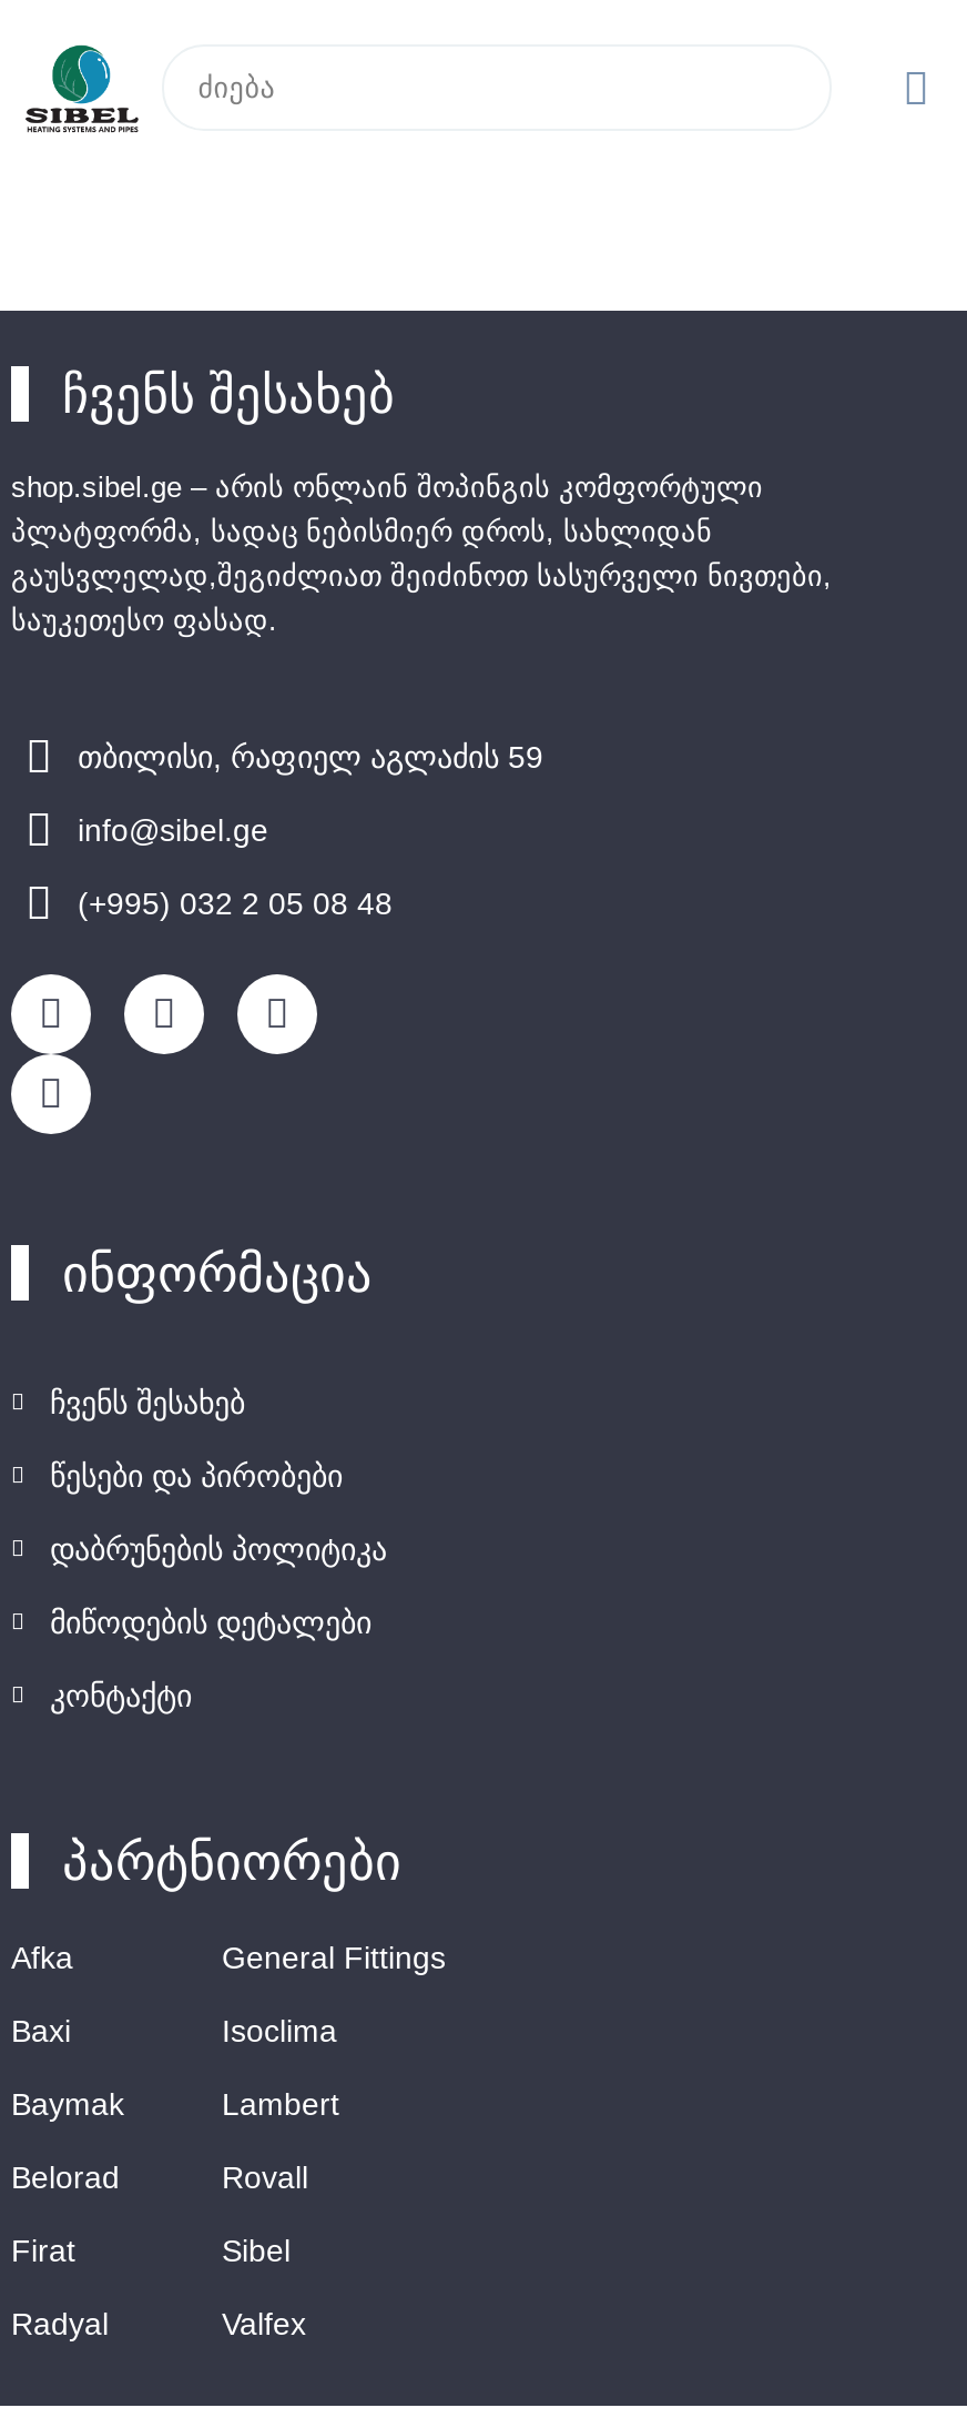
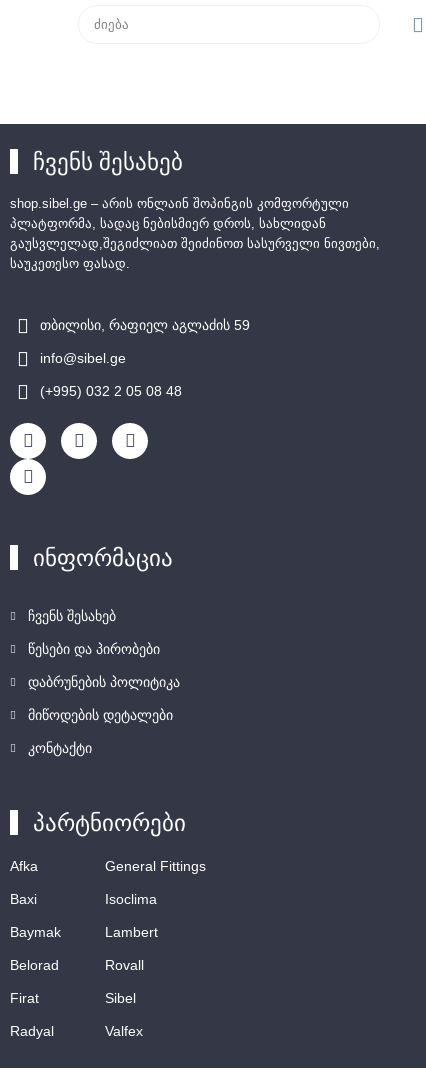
[24,42,140,135] [image] -> none

